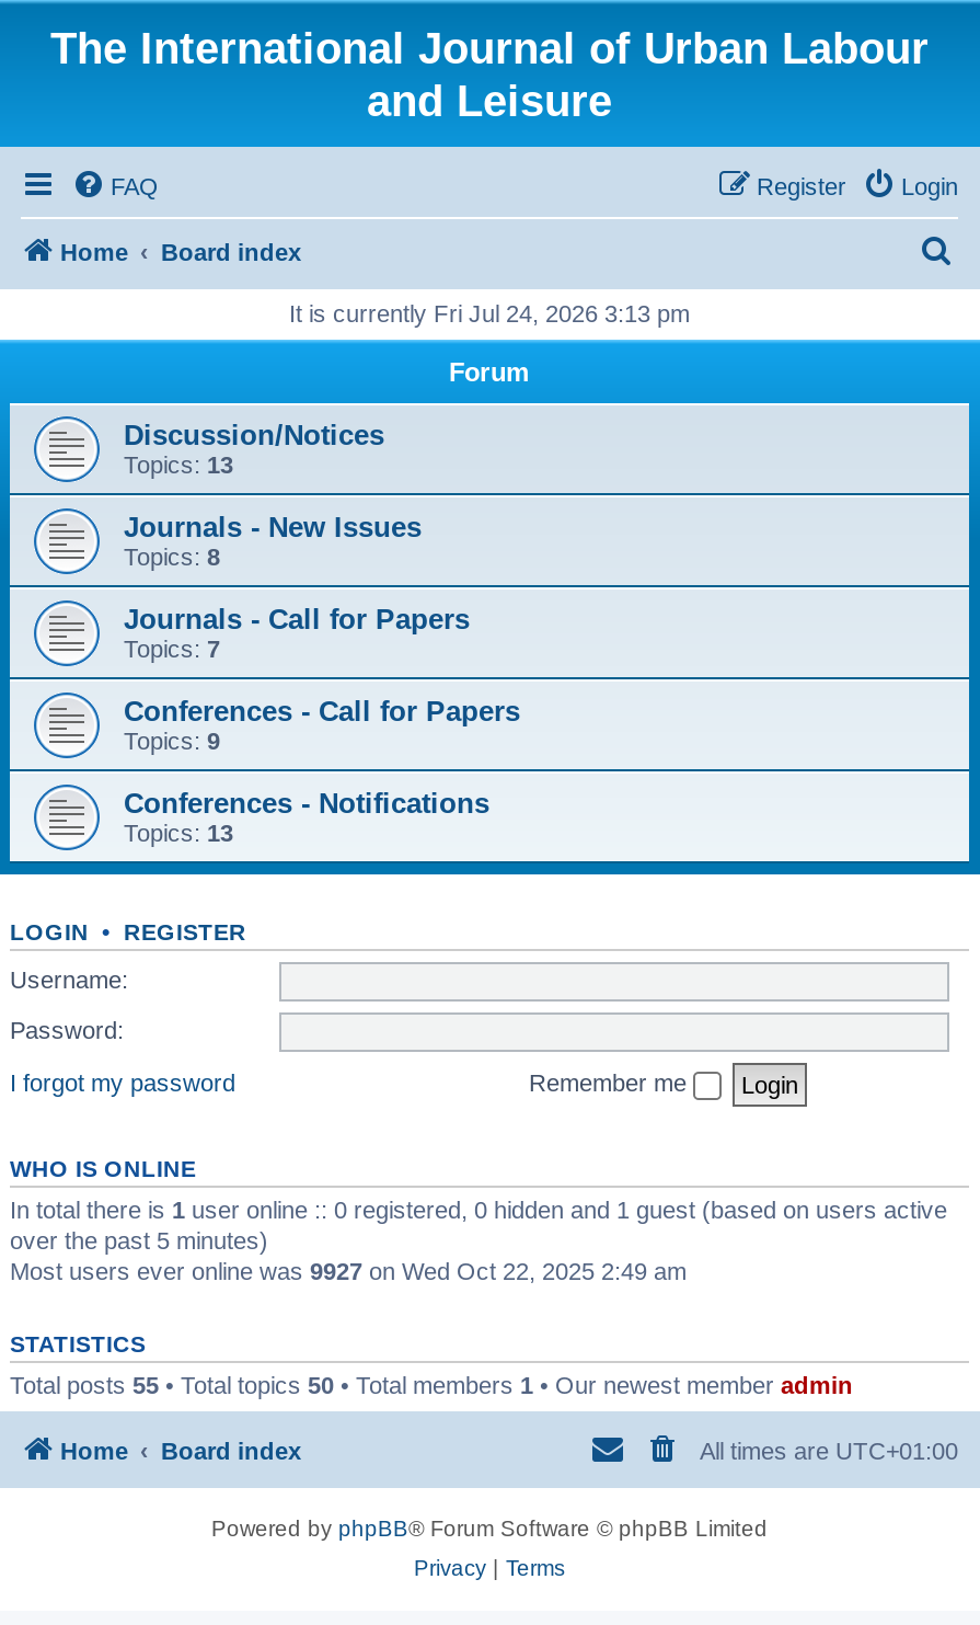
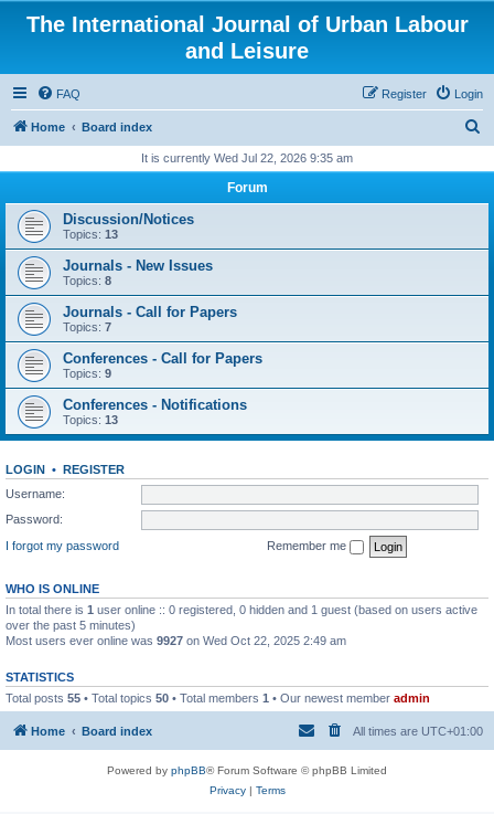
[289,300,690,327] It is currently Fri Jul 24, 2026 3:13 pm -> [141,151,353,165] It is currently Wed Jul 22, 2026 9:35 am

